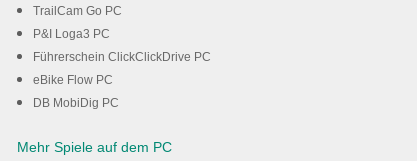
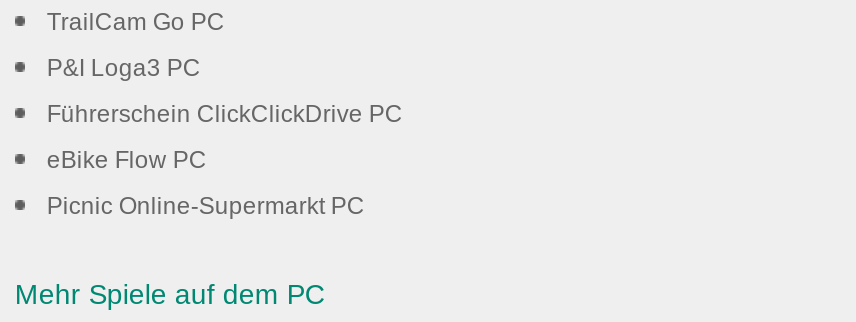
[33,96,119,110] DB MobiDig PC -> [47,193,365,221] Picnic Online-Supermarkt PC

